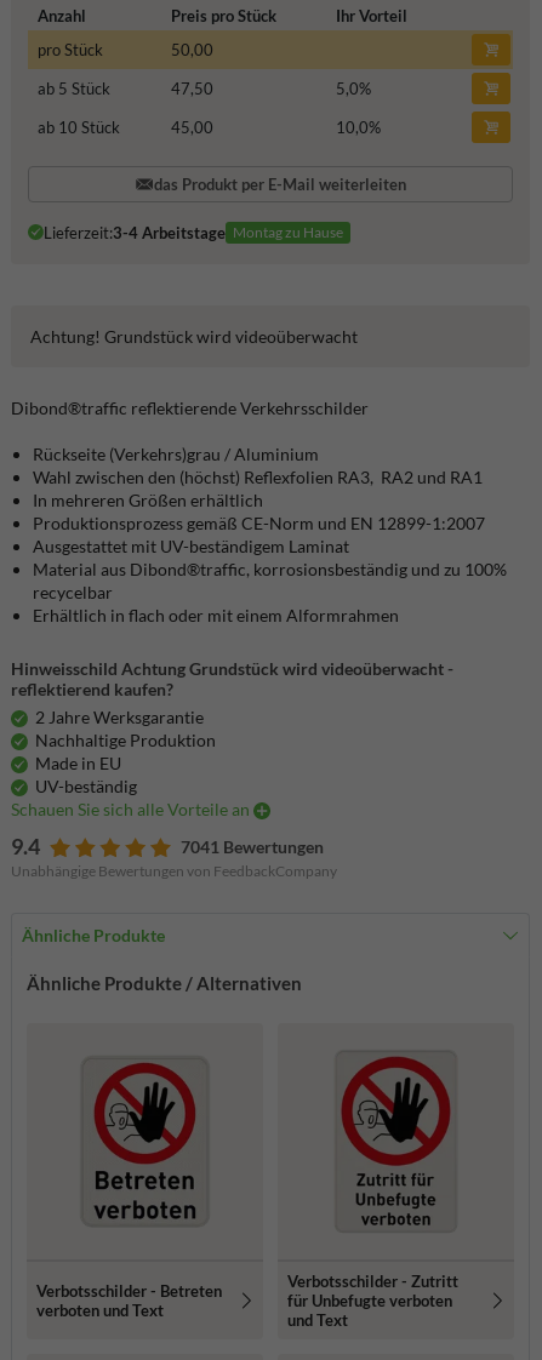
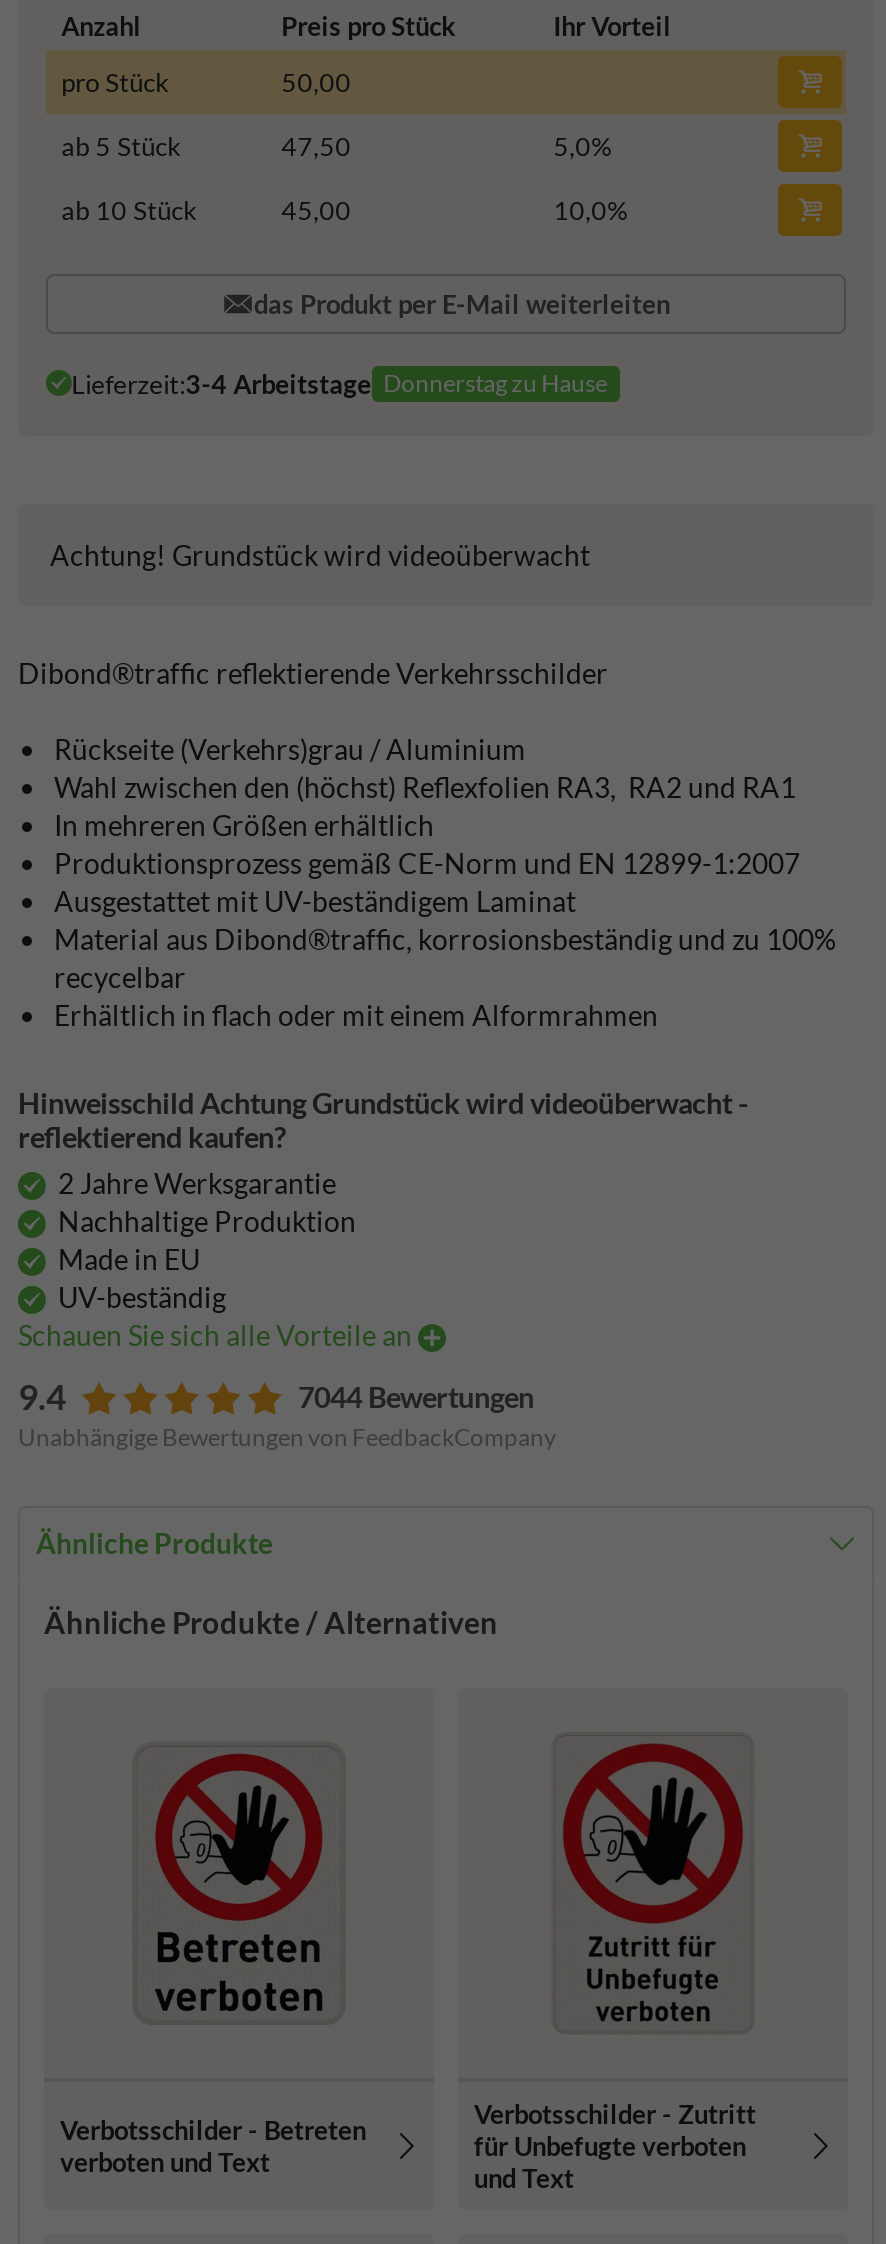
[43,223,343,242] Lieferzeit:3-4 Arbeitstage Montag zu Hause -> [71,368,607,400] Lieferzeit:3-4 Arbeitstage Donnerstag zu Hause
[181,836,324,857] 7041 Bewertungen -> [298,1380,534,1414] 7044 Bewertungen

